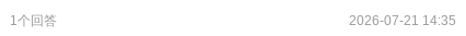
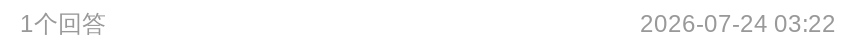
[349,13,456,28] 2026-07-21 14:35 -> [640,10,836,38] 2026-07-24 03:22

